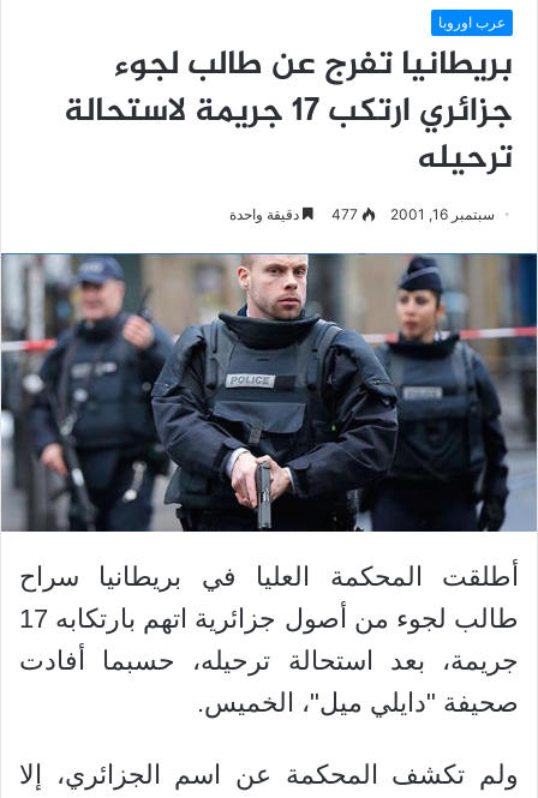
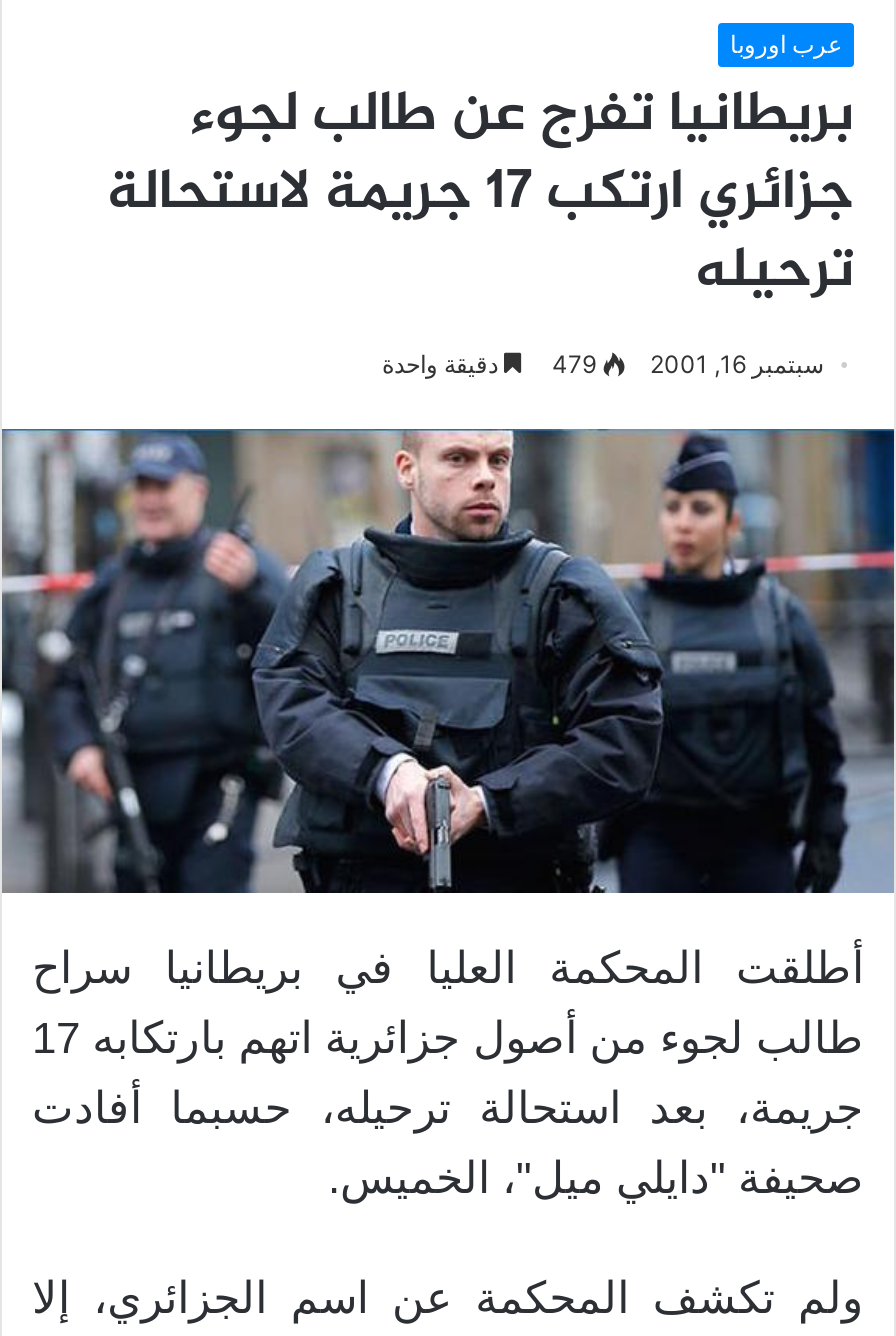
[229,205,358,223] 477 دقيقة واحدة -> [382,349,596,379] 479 دقيقة واحدة

